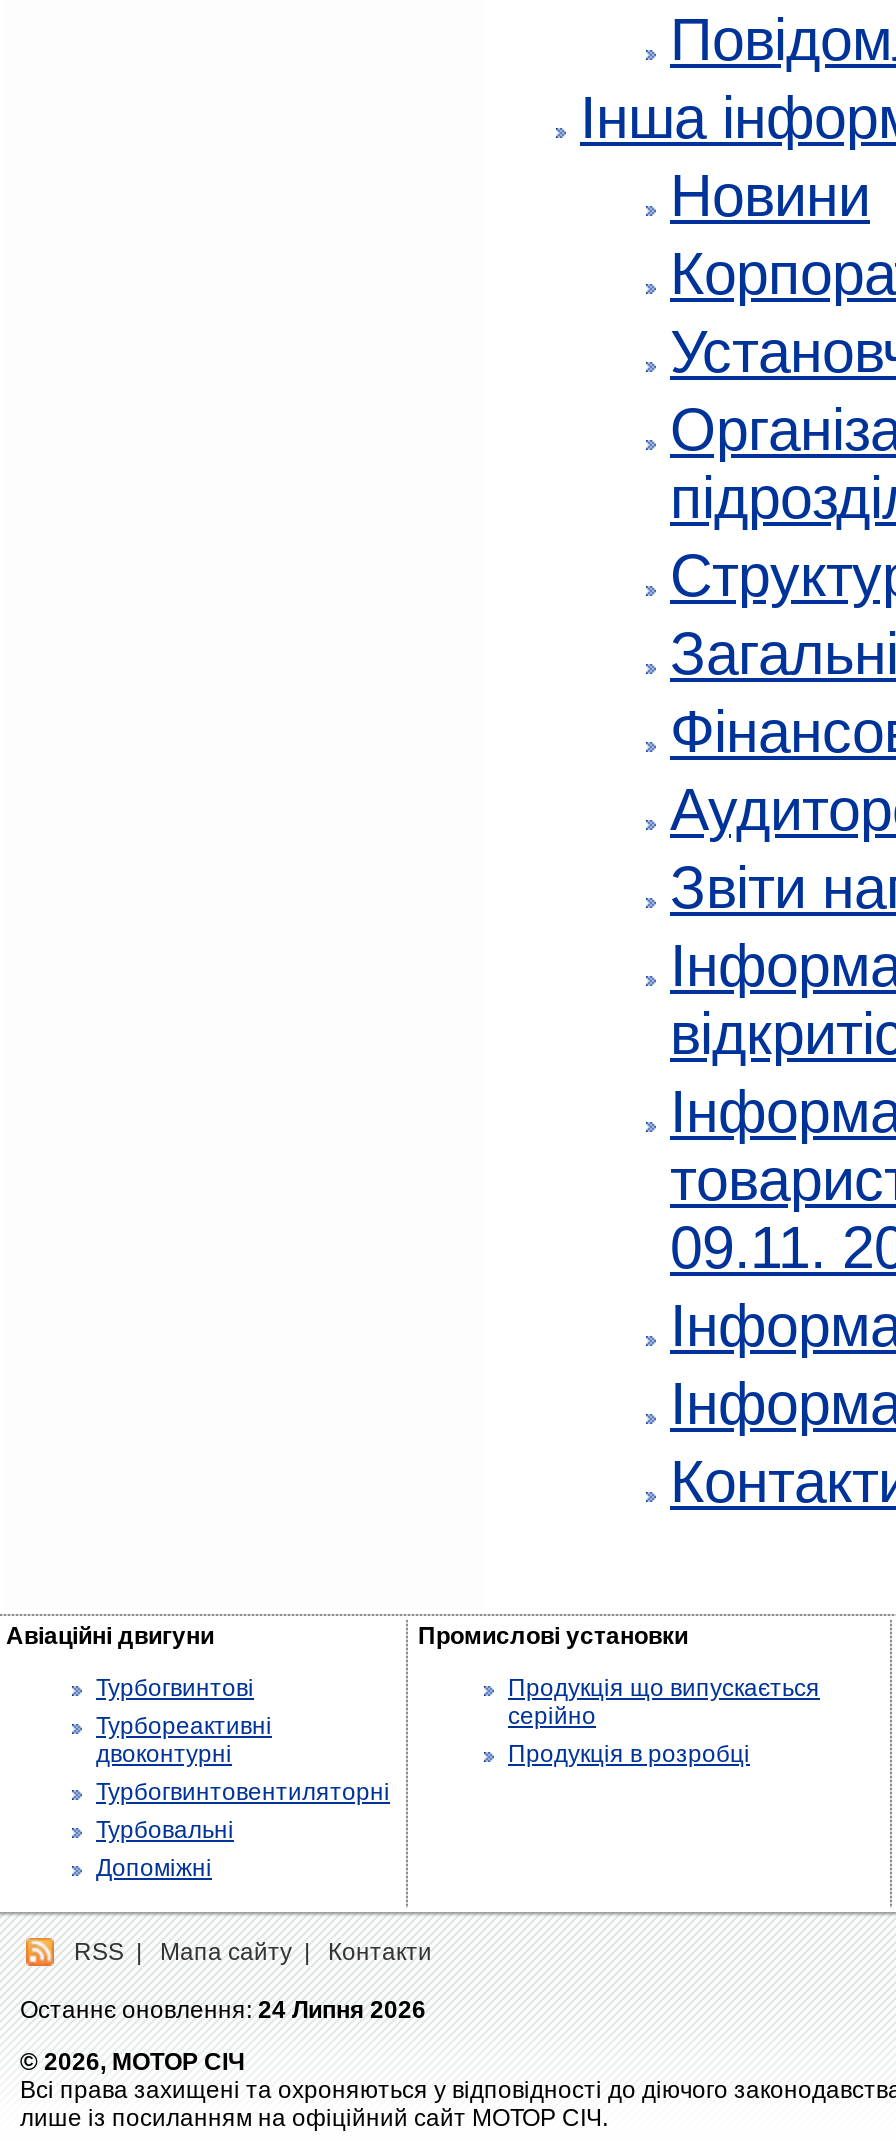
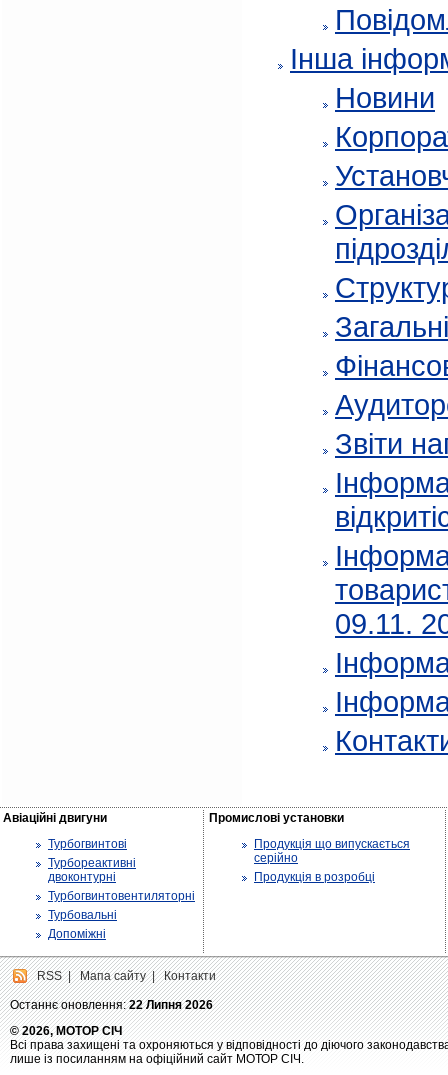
[20,1996,426,2024] Останнє оновлення: 24 Липня 2026 -> [10,998,213,1012] Останнє оновлення: 22 Липня 2026

